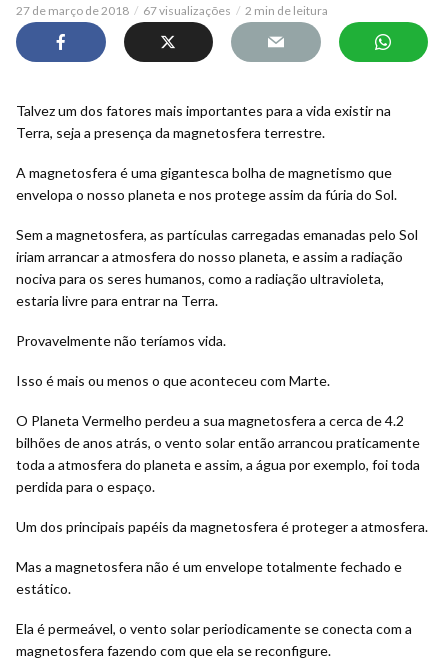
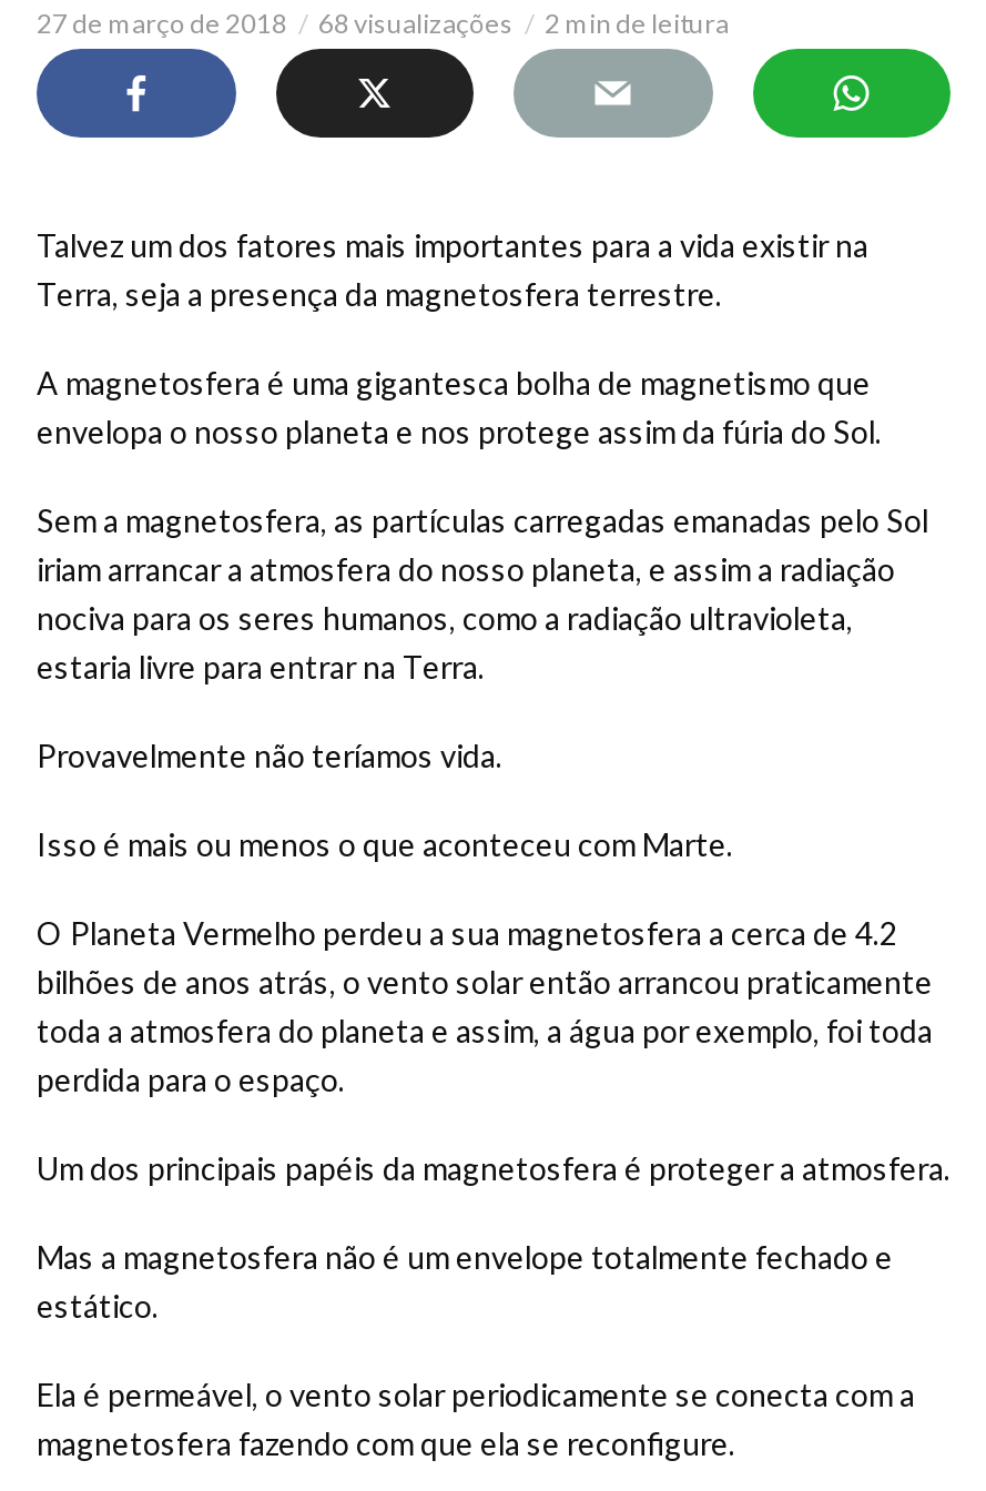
[143,3,231,18] 67 visualizações -> [318,7,514,40] 68 visualizações

